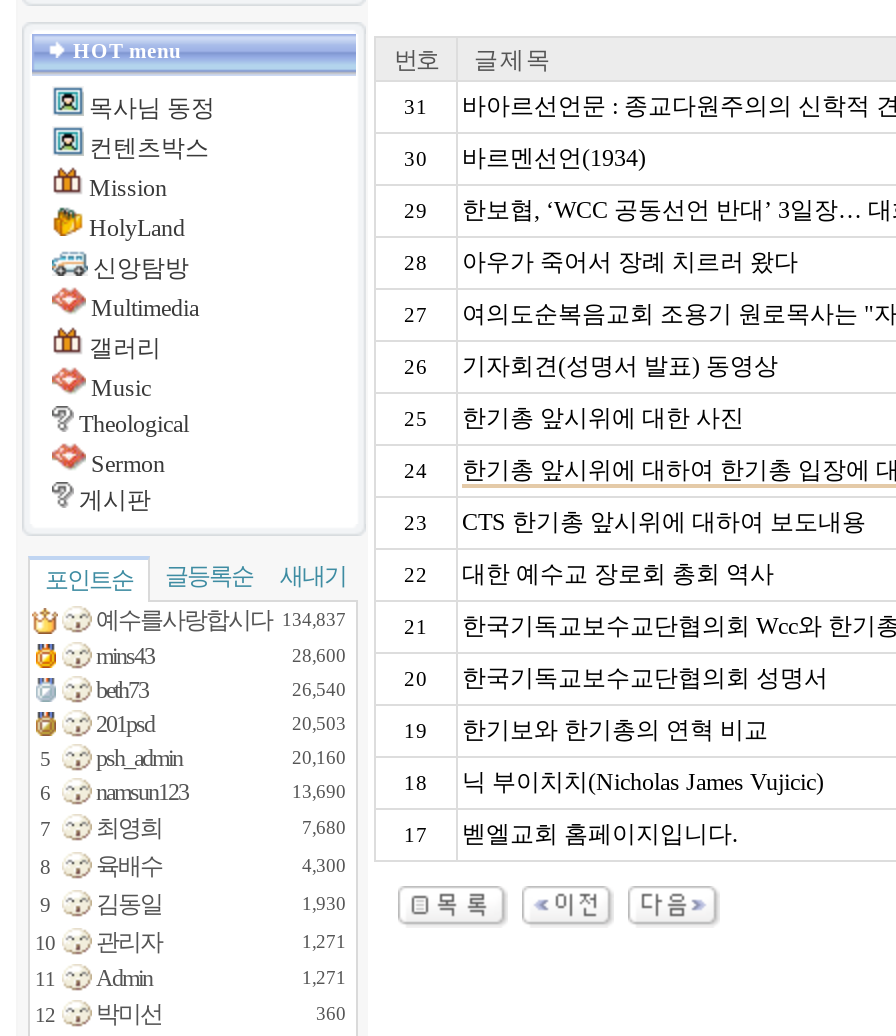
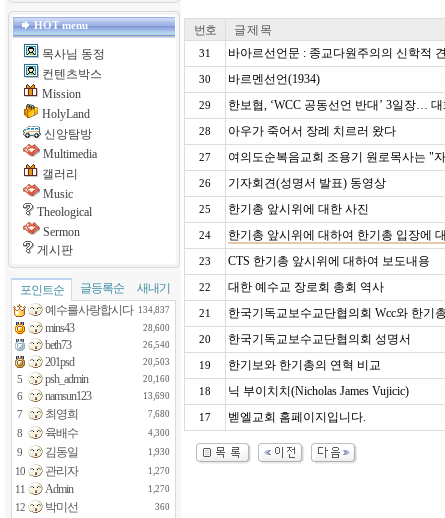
[302,932,354,952] 1,271 -> [148,466,174,476] 1,270
[302,968,354,988] 1,271 -> [148,484,174,494] 1,270

